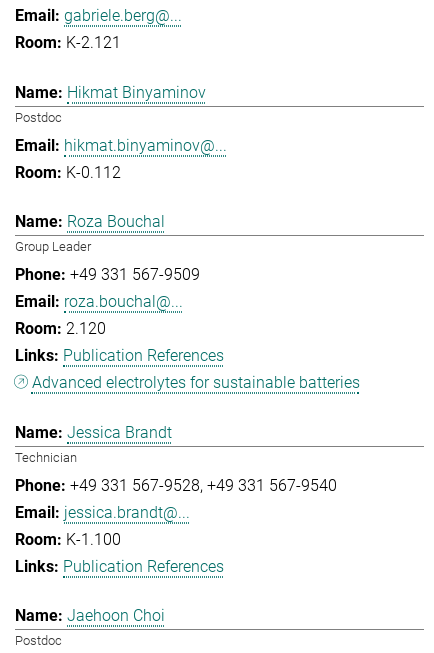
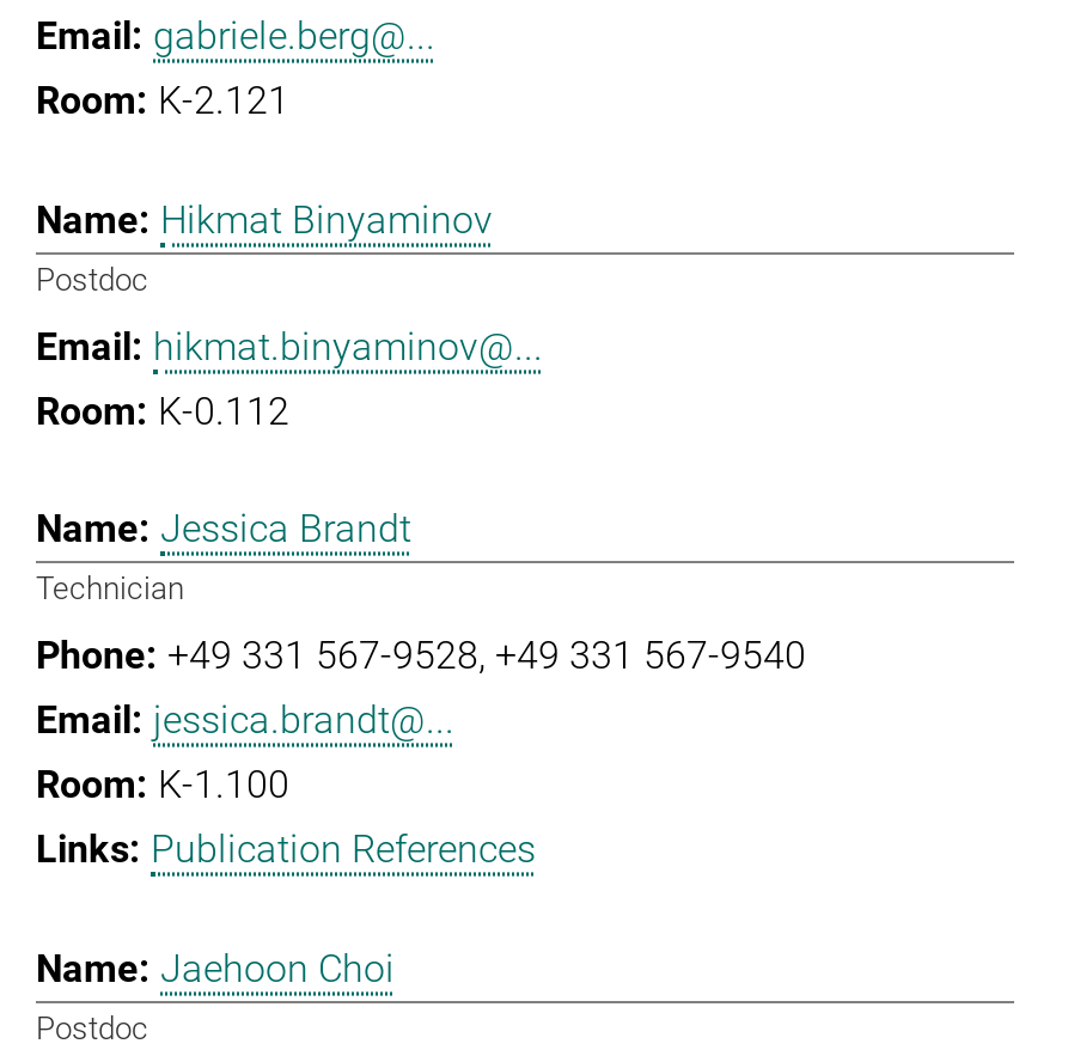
[15,212,360,392] Roza Bouchal | Group Leader | +49 331 567-9509 | roza.bouchal@... | 2.120 | Publication References | Advanced electrolytes for sustainable batteries -> none

